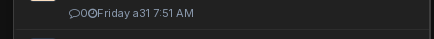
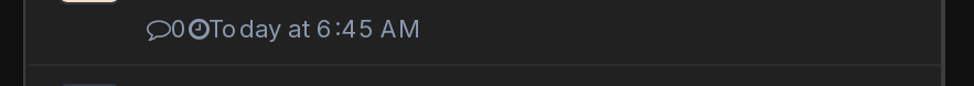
[80,6,194,20] 0 Friday a31 7:51 AM -> [171,13,420,44] 0 Today at 6:45 AM

